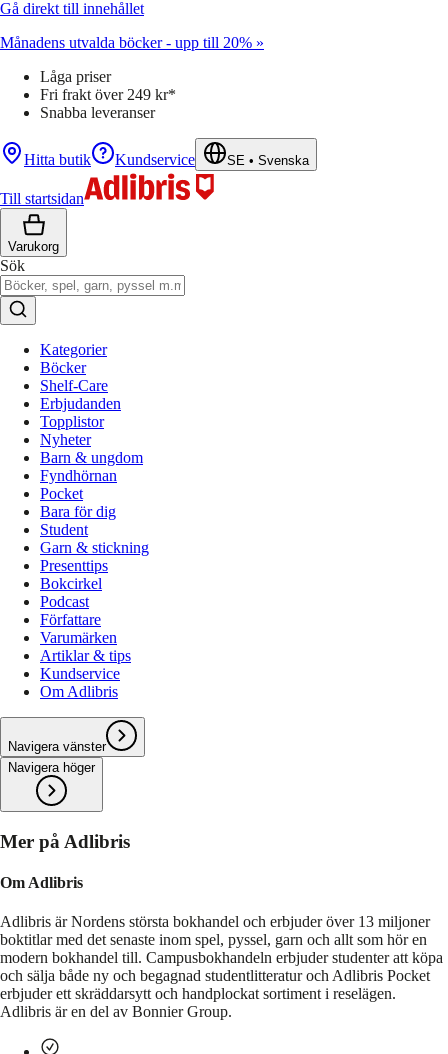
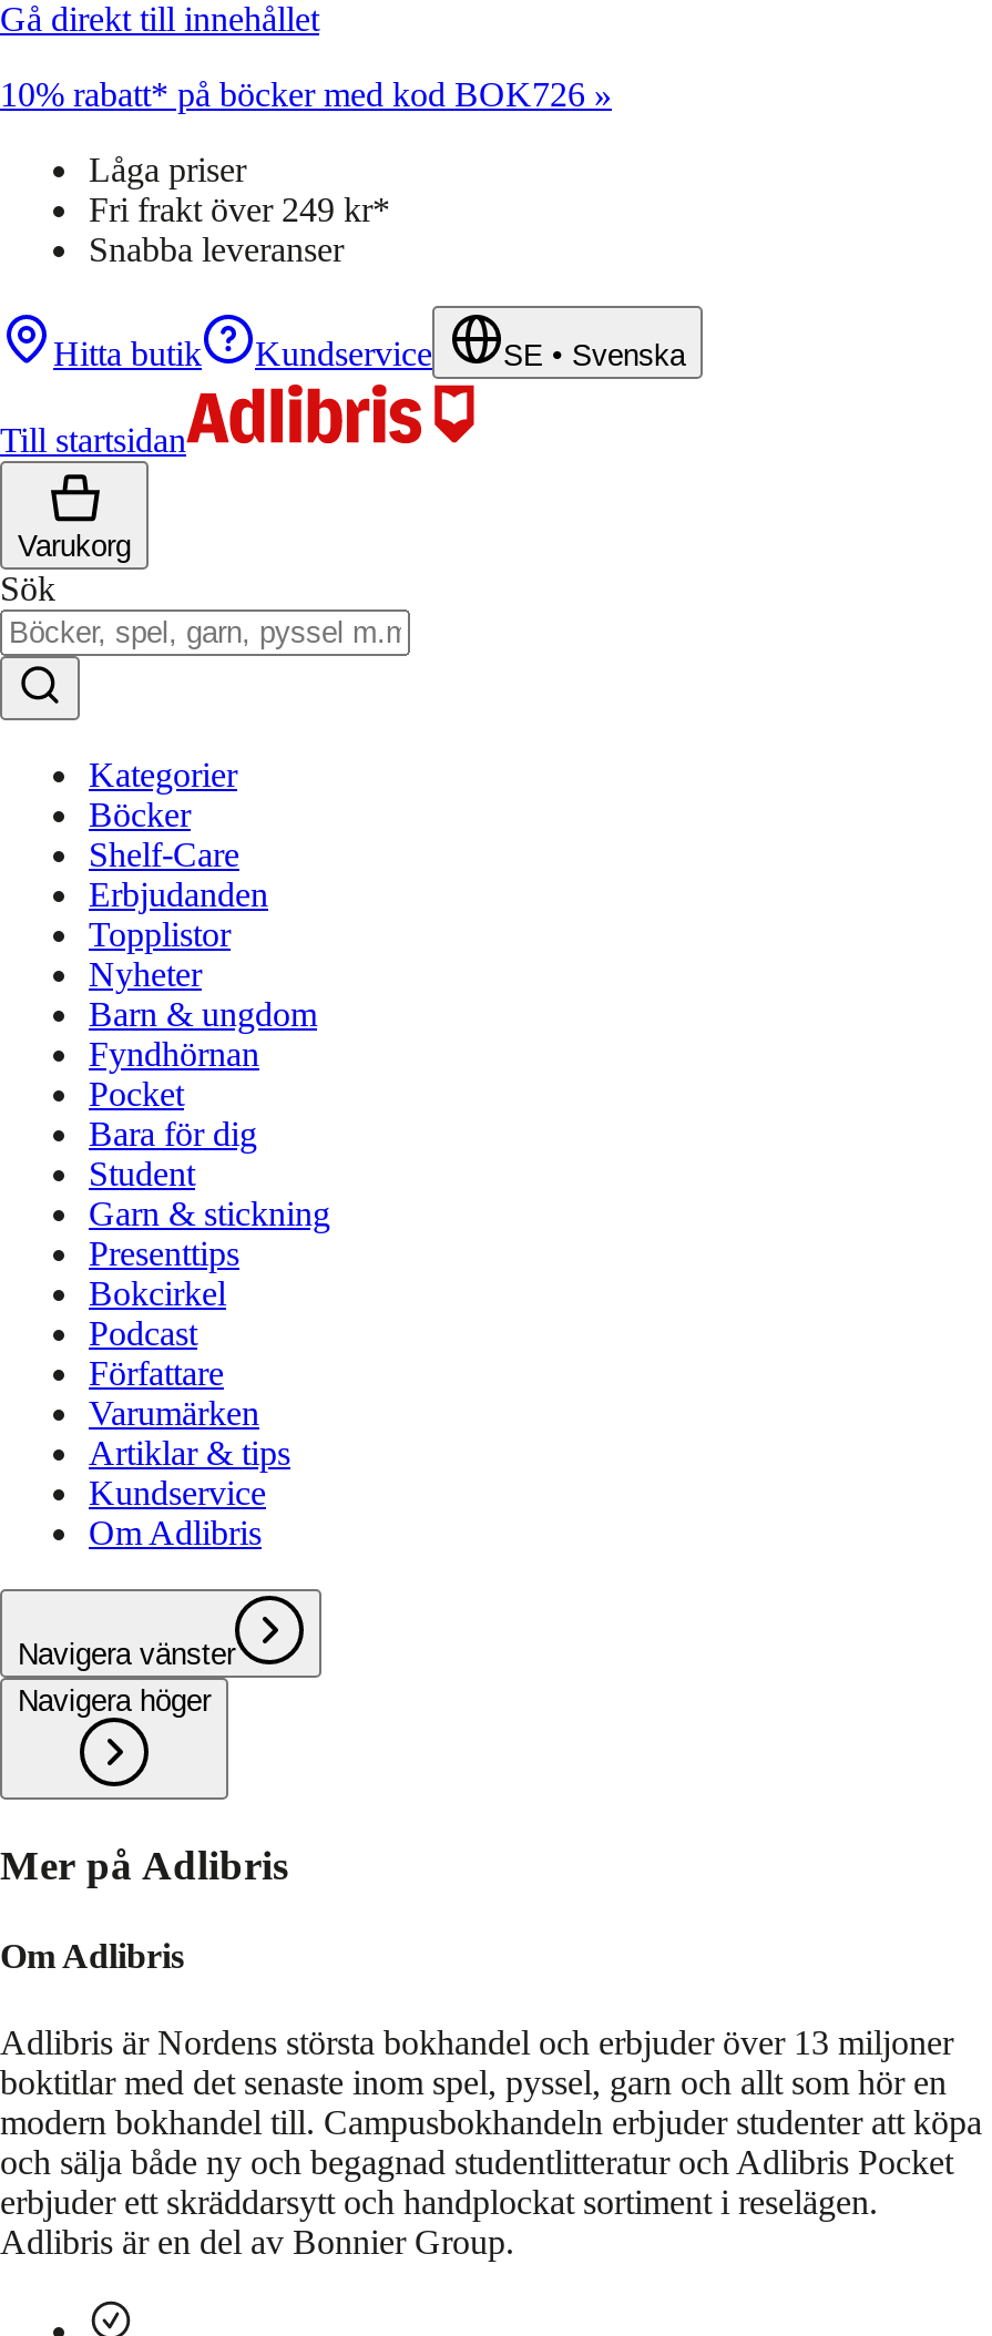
[0,34,264,51] Månadens utvalda böcker - upp till 20% » -> [0,75,612,113] 10% rabatt* på böcker med kod BOK726 »

